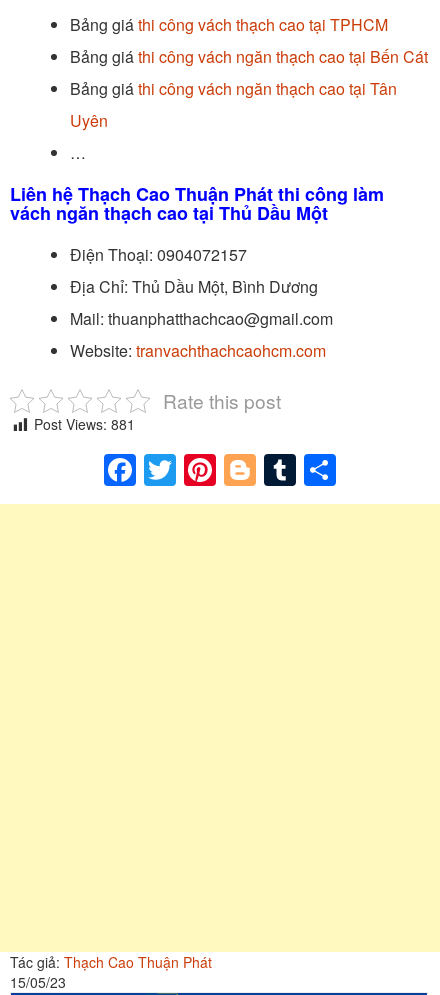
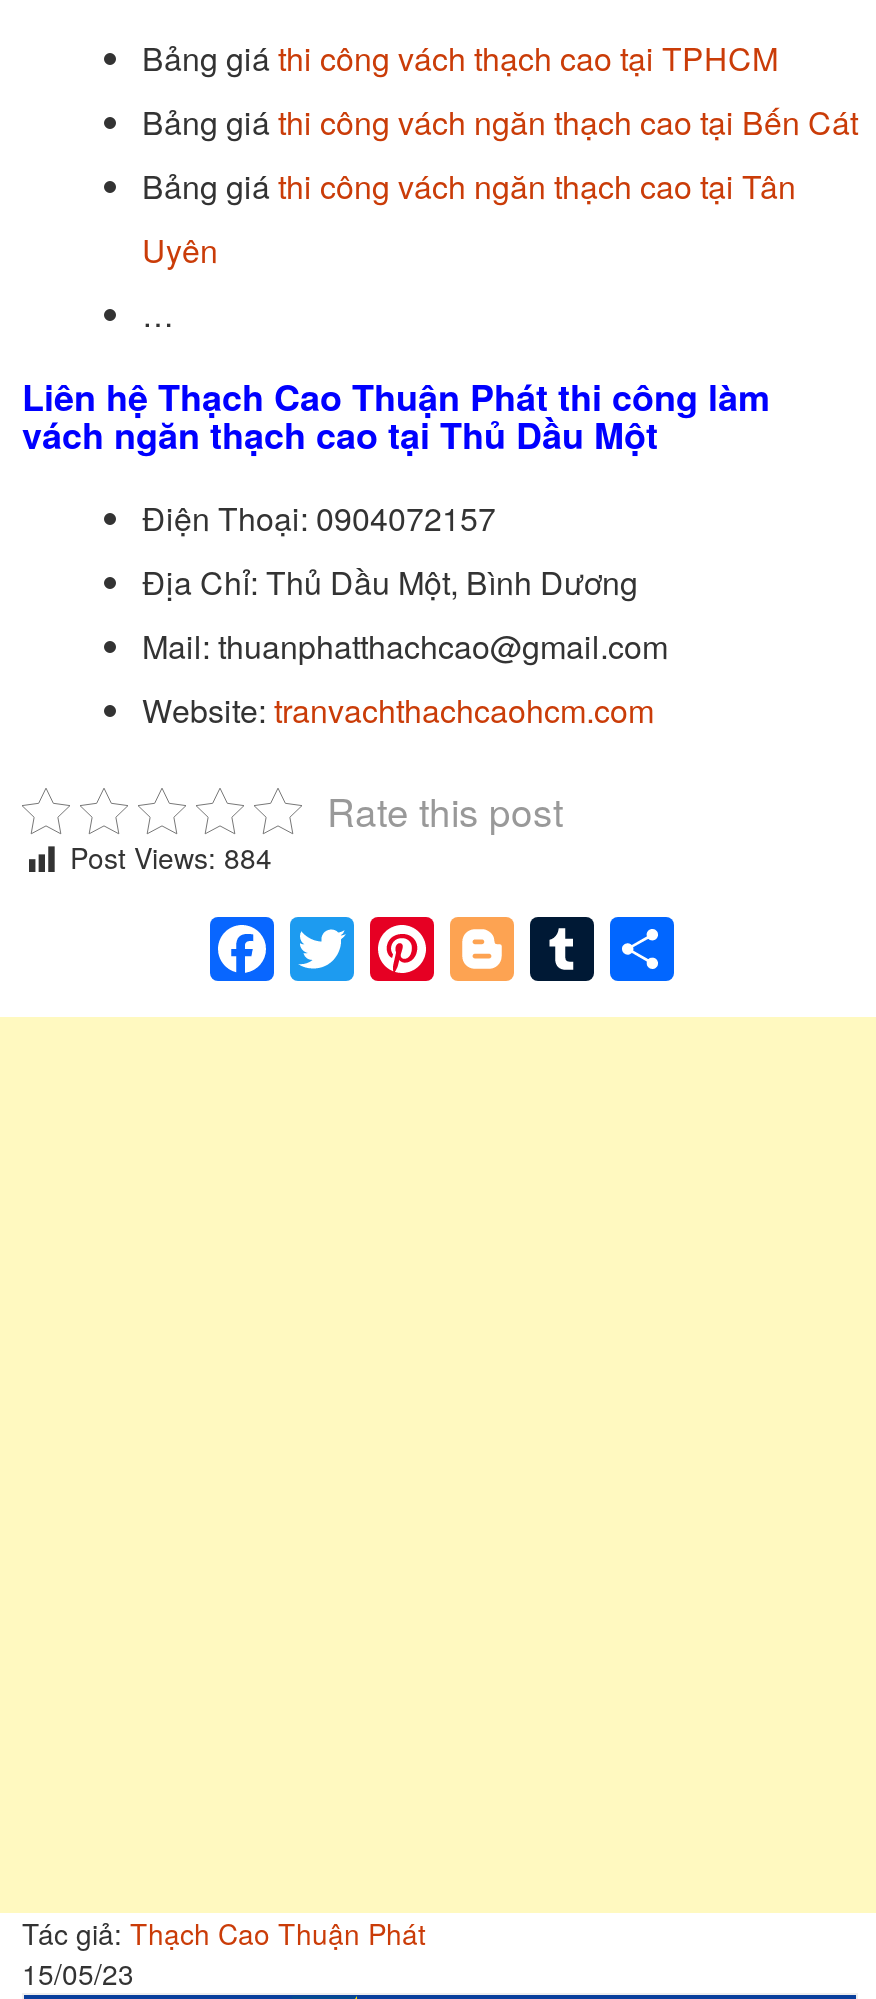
[34,414,135,434] Post Views: 881 -> [70,838,272,878] Post Views: 884

